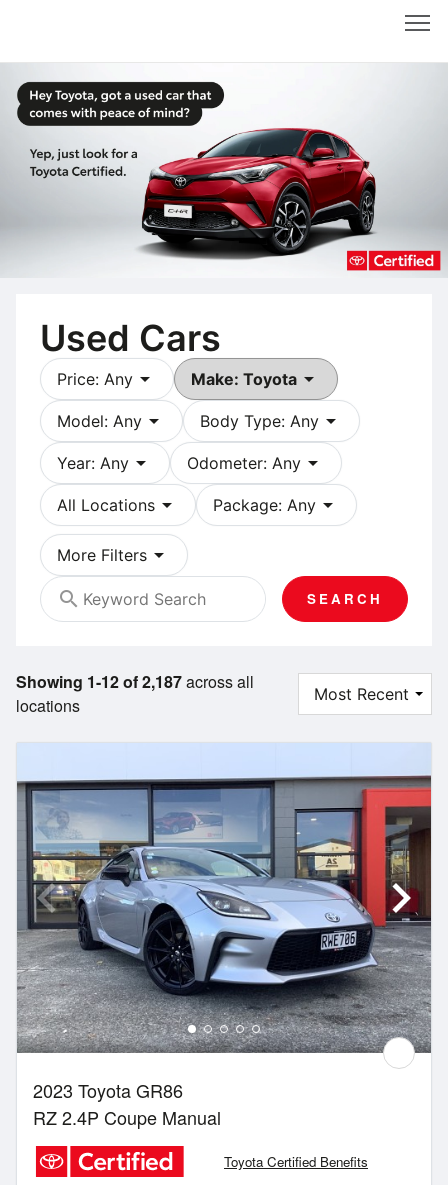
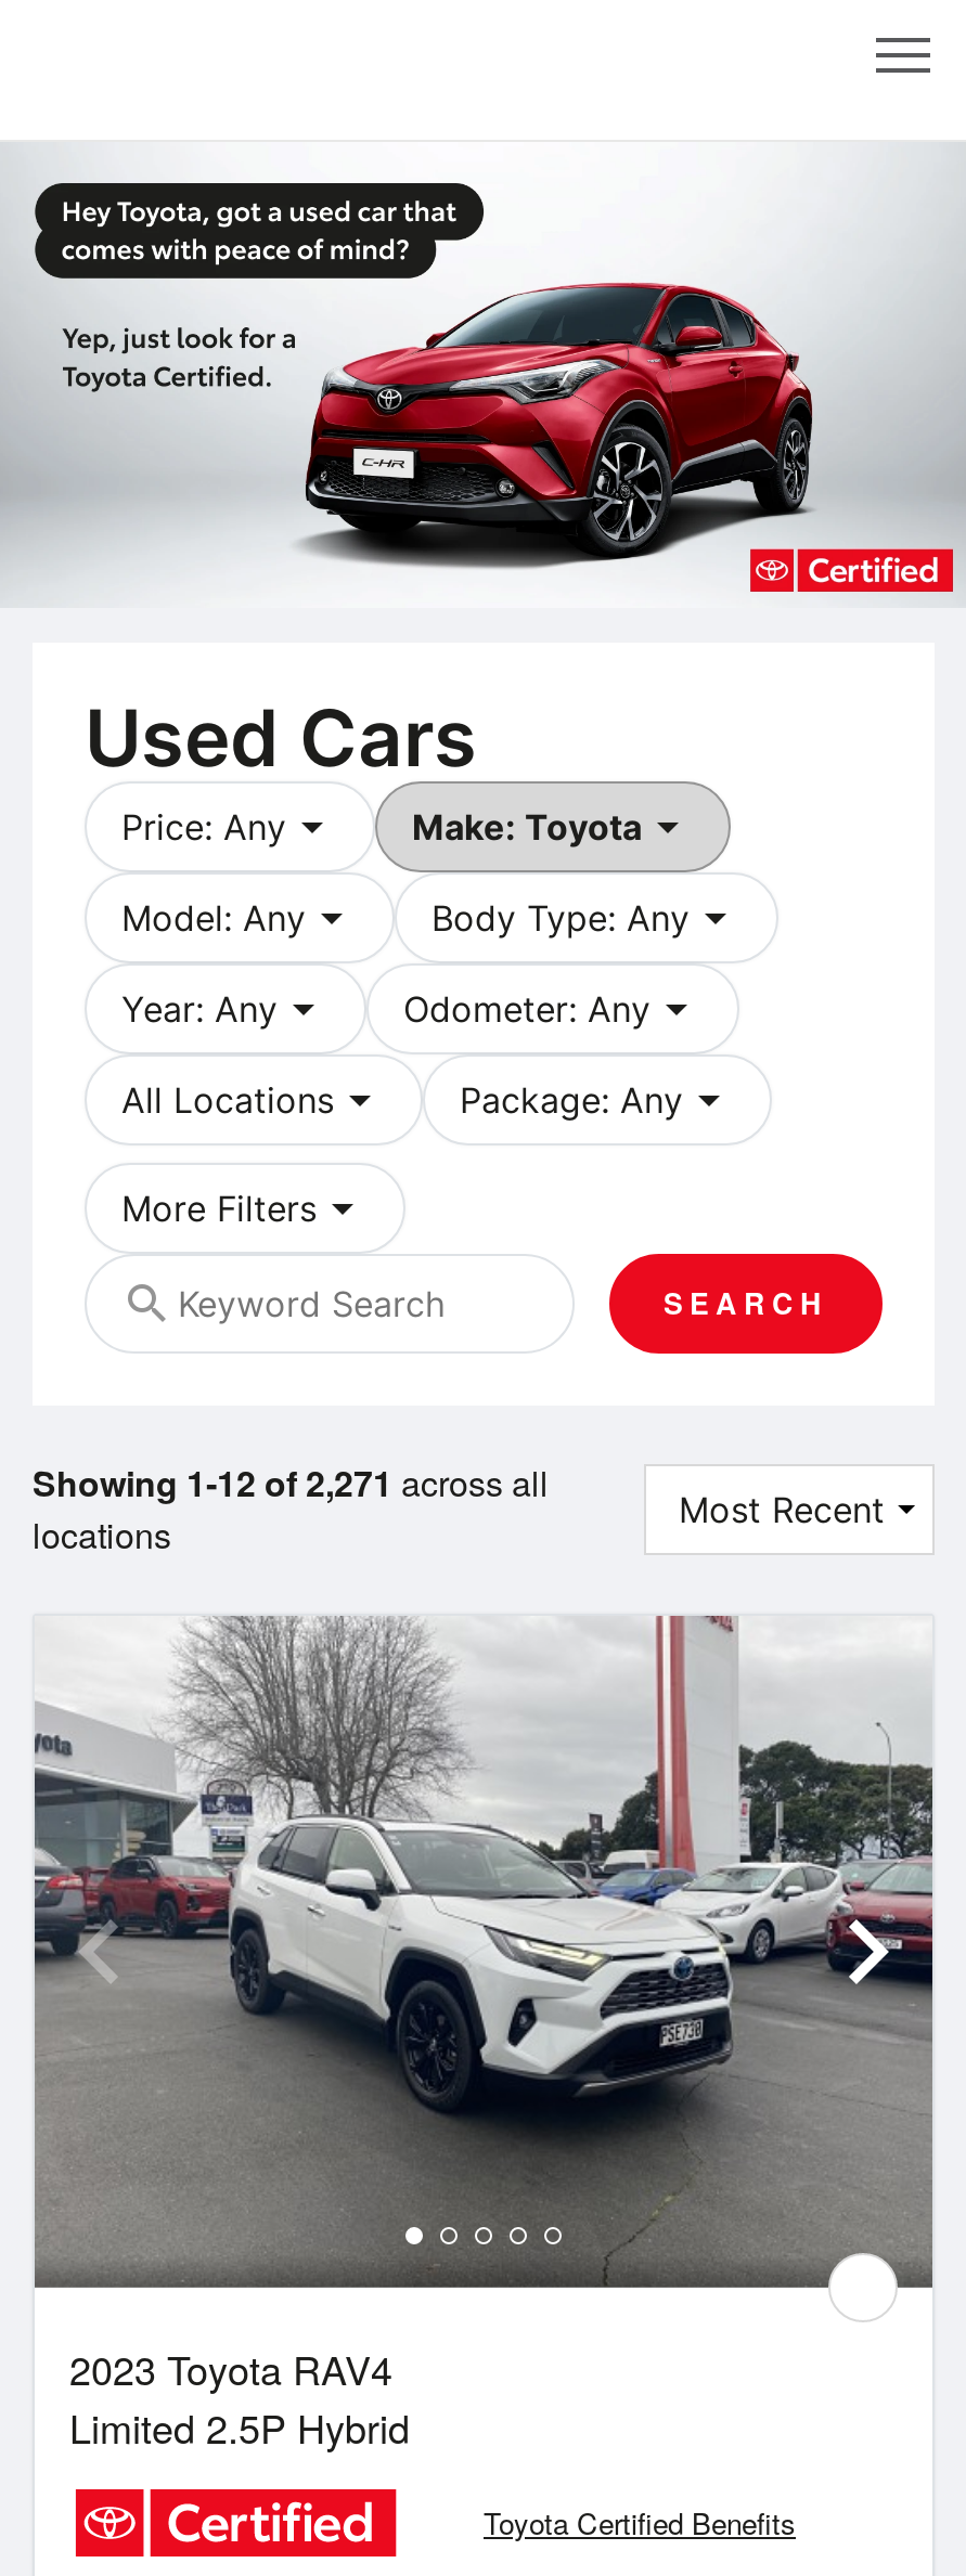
[16,670,254,693] Showing 1-12 of 2,187 across all -> [33,1457,549,1507] Showing 1-12 of 2,271 across all
[17,743,432,1130] [image] | 2023 Toyota GR86 | RZ 2.4P Coupe Manual -> [35,1614,932,2455] [image] | 2023 Toyota RAV4 | Limited 2.5P Hybrid

